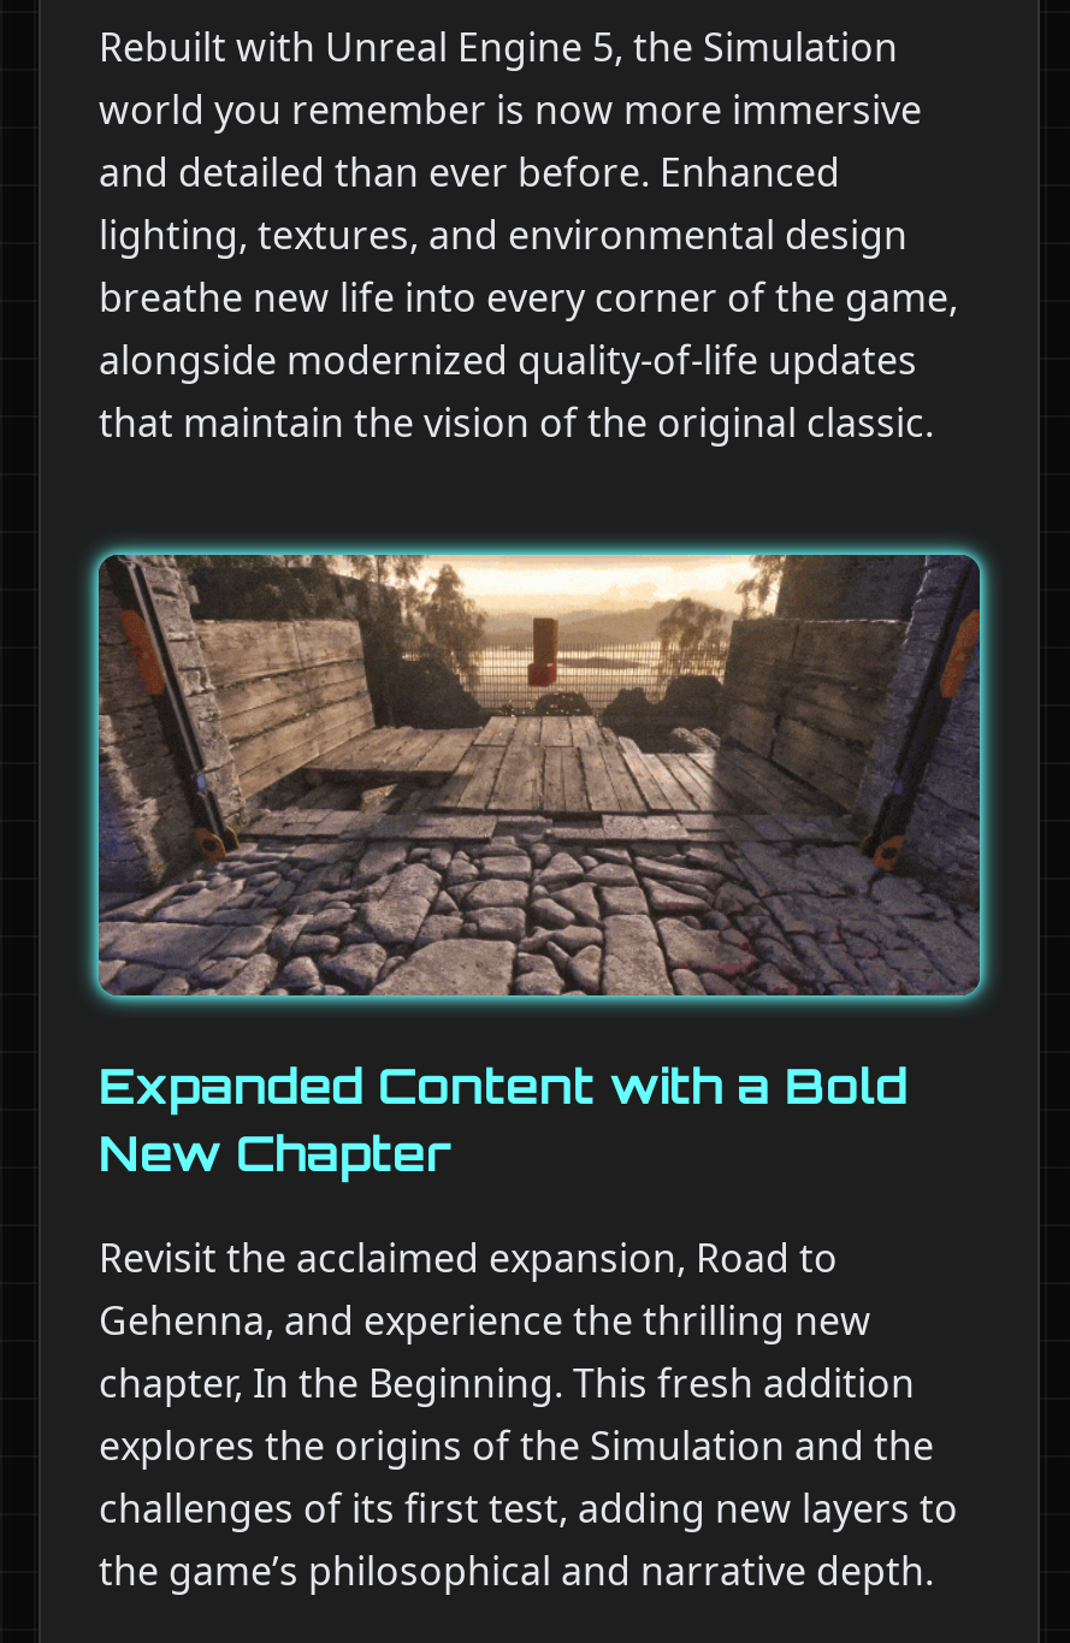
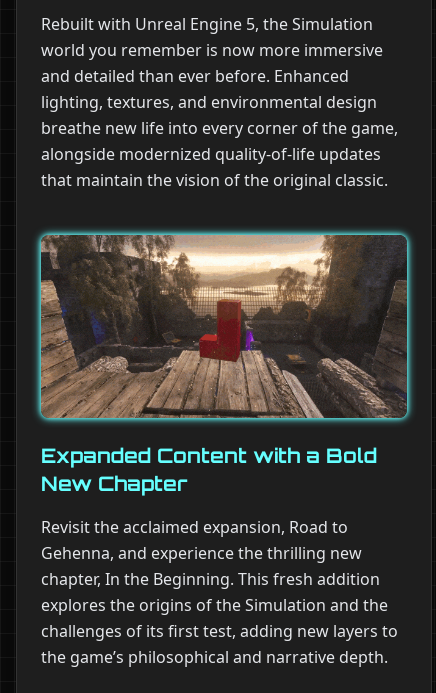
[99,552,980,995] [image] -> [40,235,407,419] [image]

